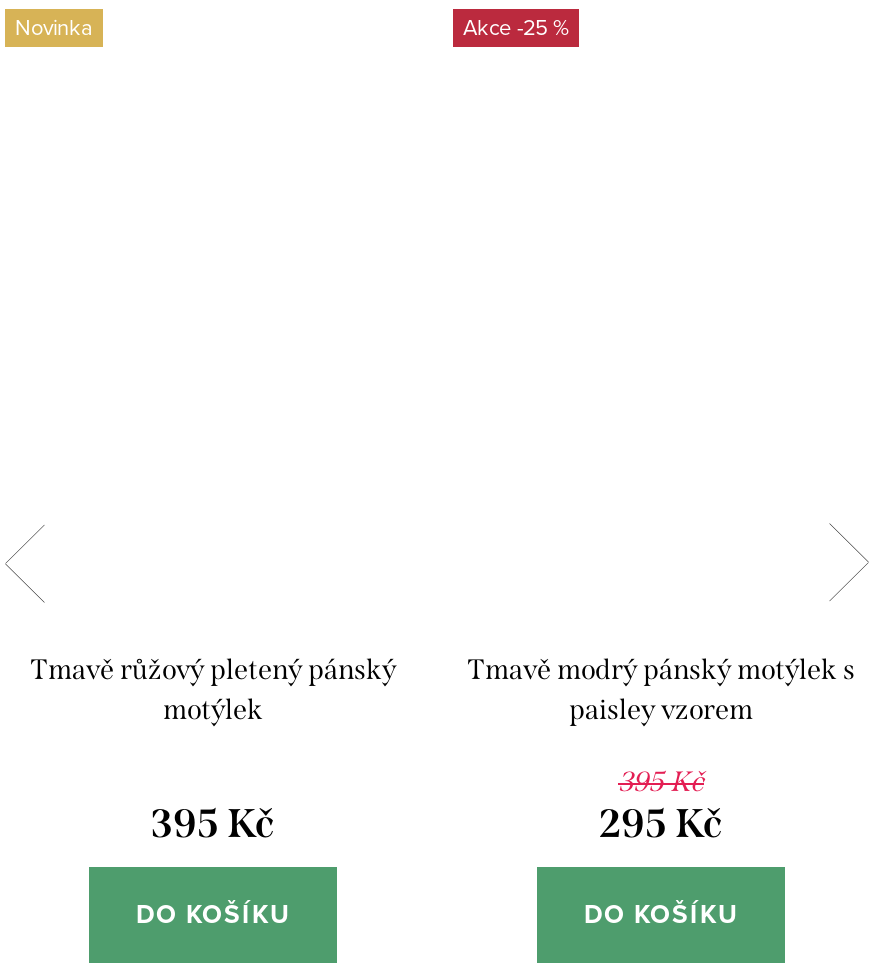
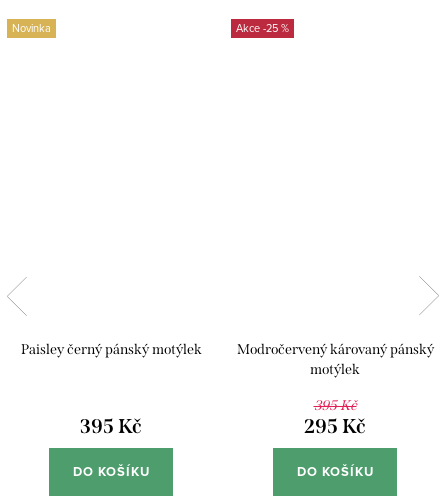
[30,654,396,728] Tmavě růžový pletený pánský | motýlek -> [20,341,201,358] Paisley černý pánský motýlek
[467,654,855,728] Tmavě modrý pánský motýlek s | paisley vzorem -> [236,341,433,378] Modročervený károvaný pánský | motýlek

